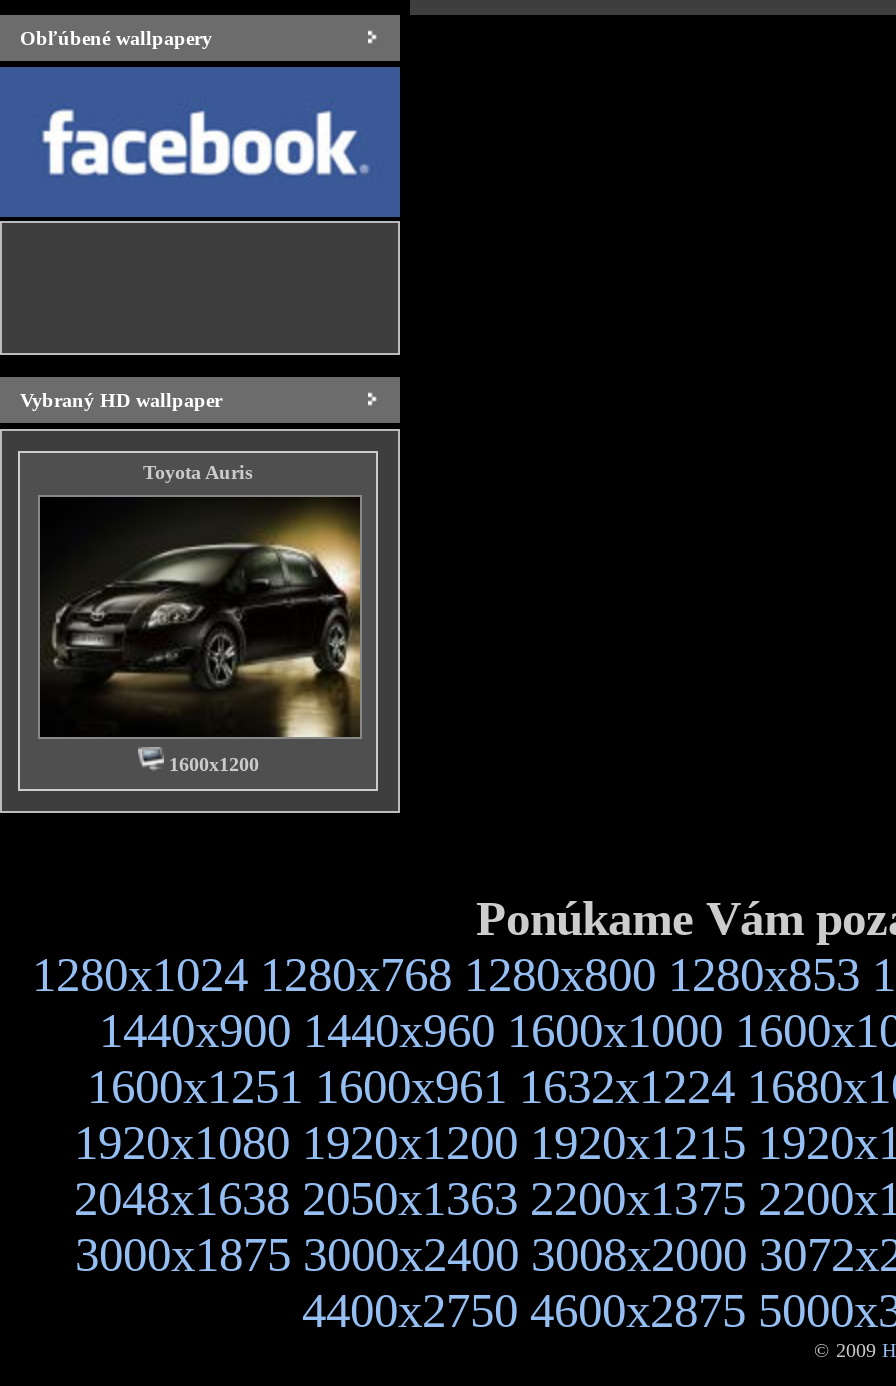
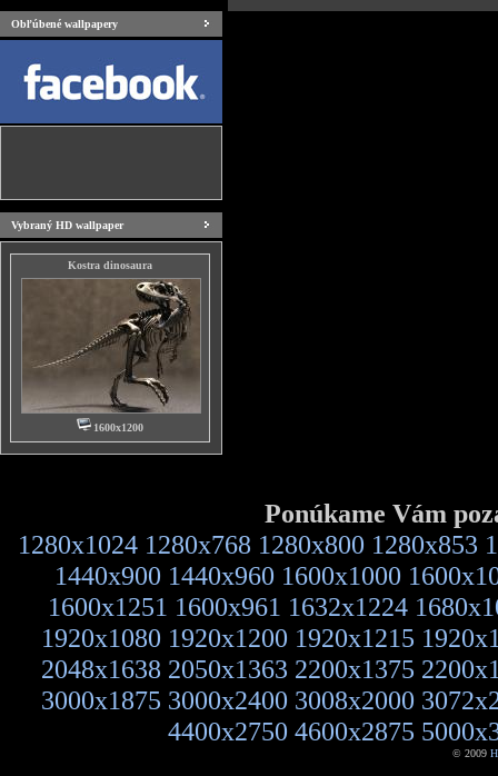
[143,461,253,483] Toyota Auris -> [68,259,152,271] Kostra dinosaura
[40,497,362,737] [image] -> [21,279,201,414] [image]

